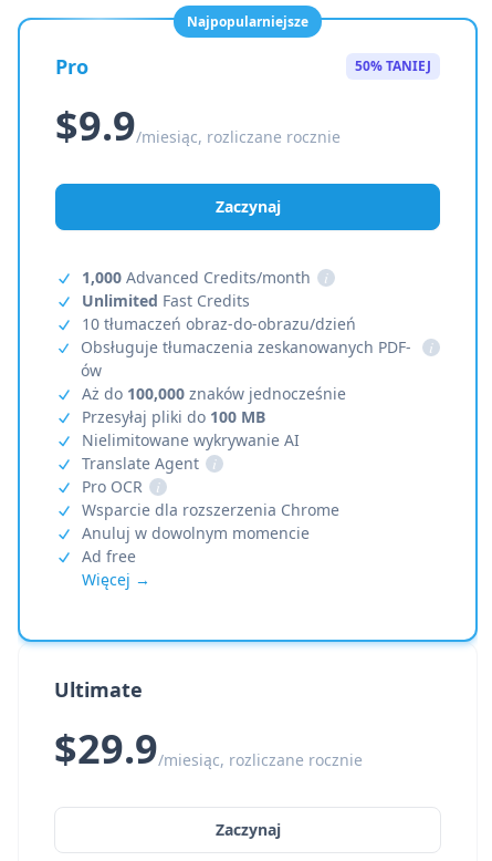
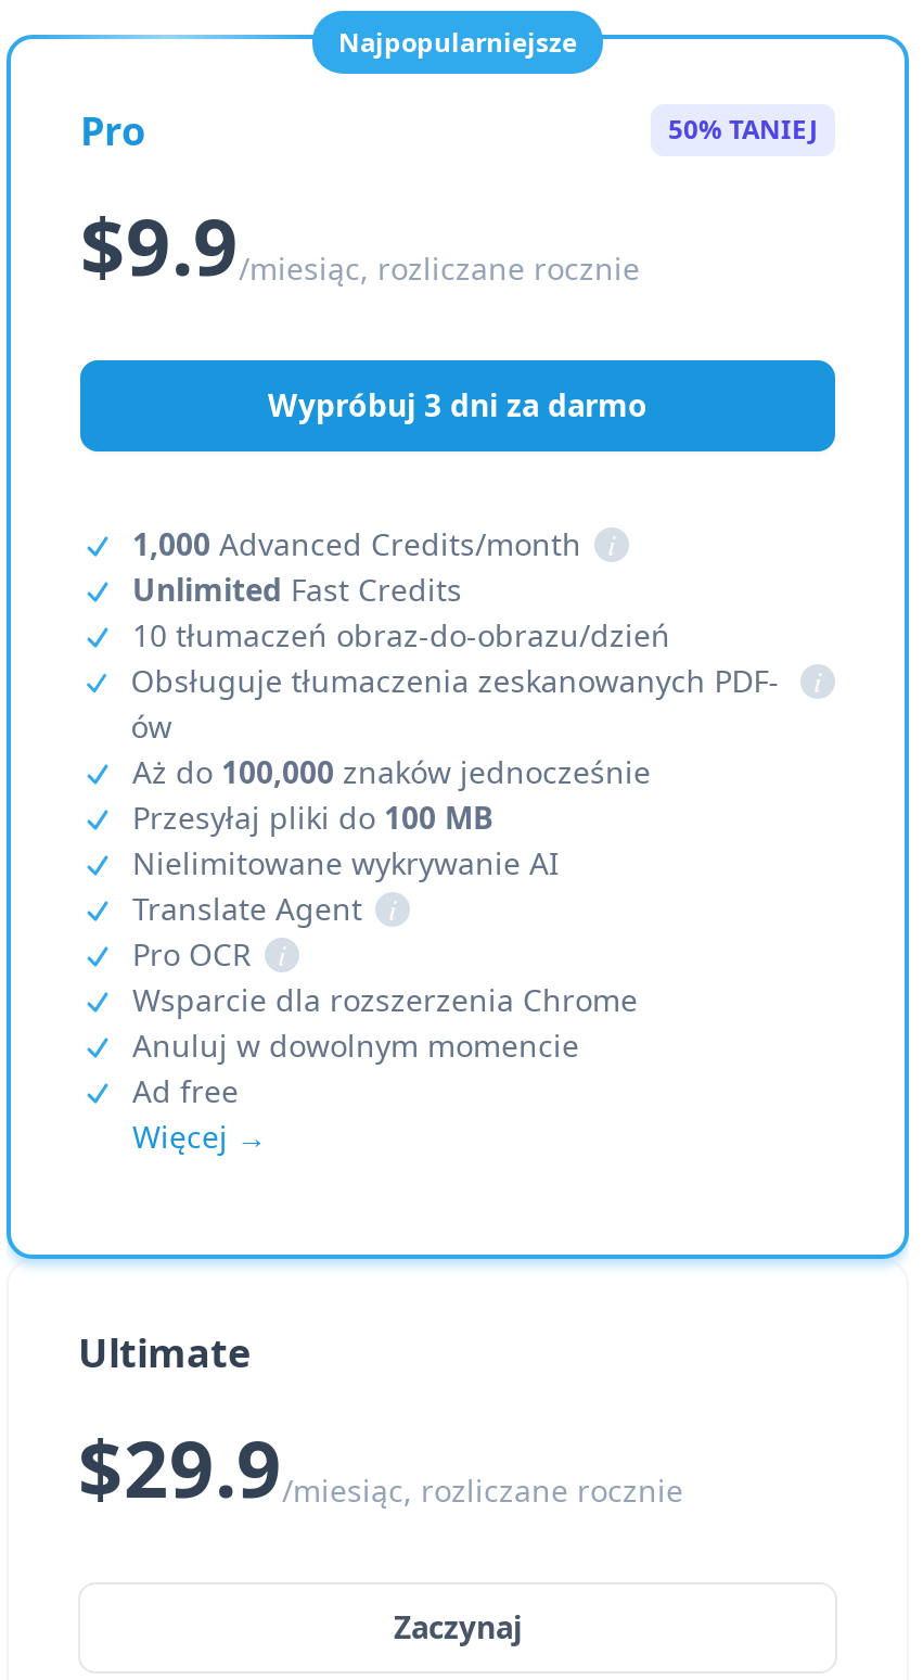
[215,196,280,217] Zaczynaj -> [268,384,648,425] Wypróbuj 3 dni za darmo

